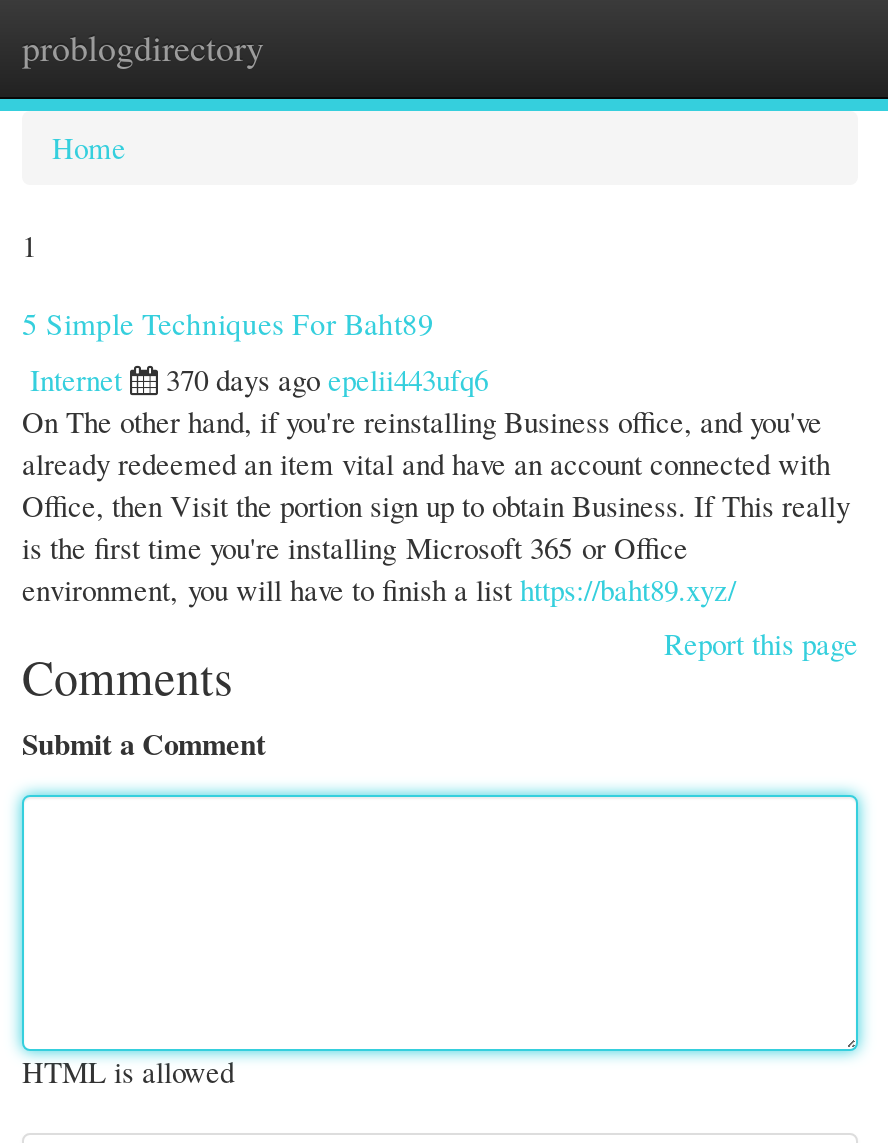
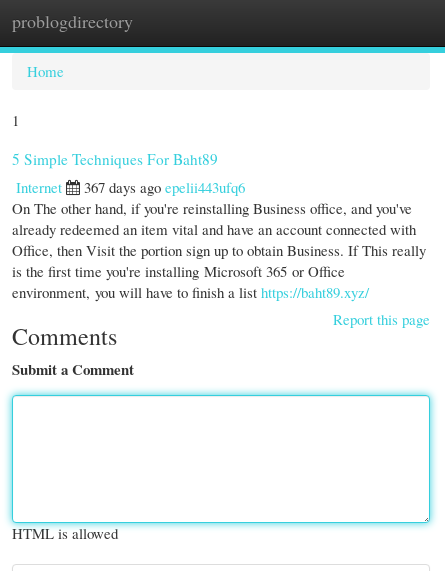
[166,359,488,399] 370 days ago epelii443ufq6 -> [84,177,245,197] 367 days ago epelii443ufq6

